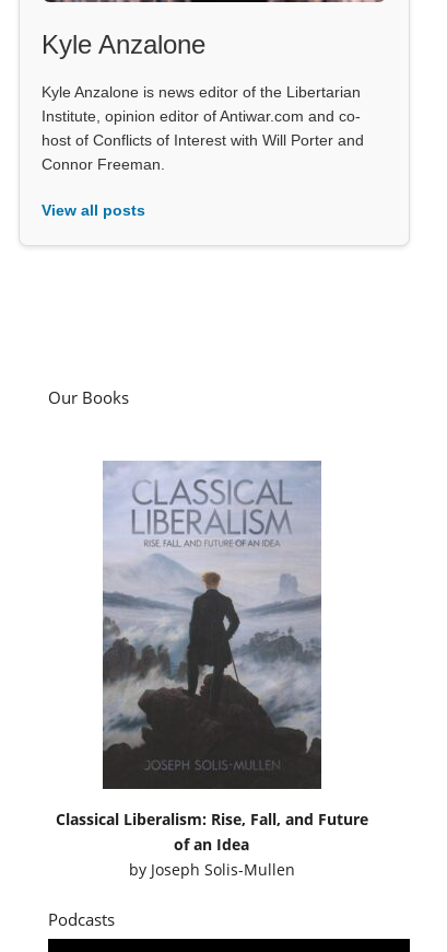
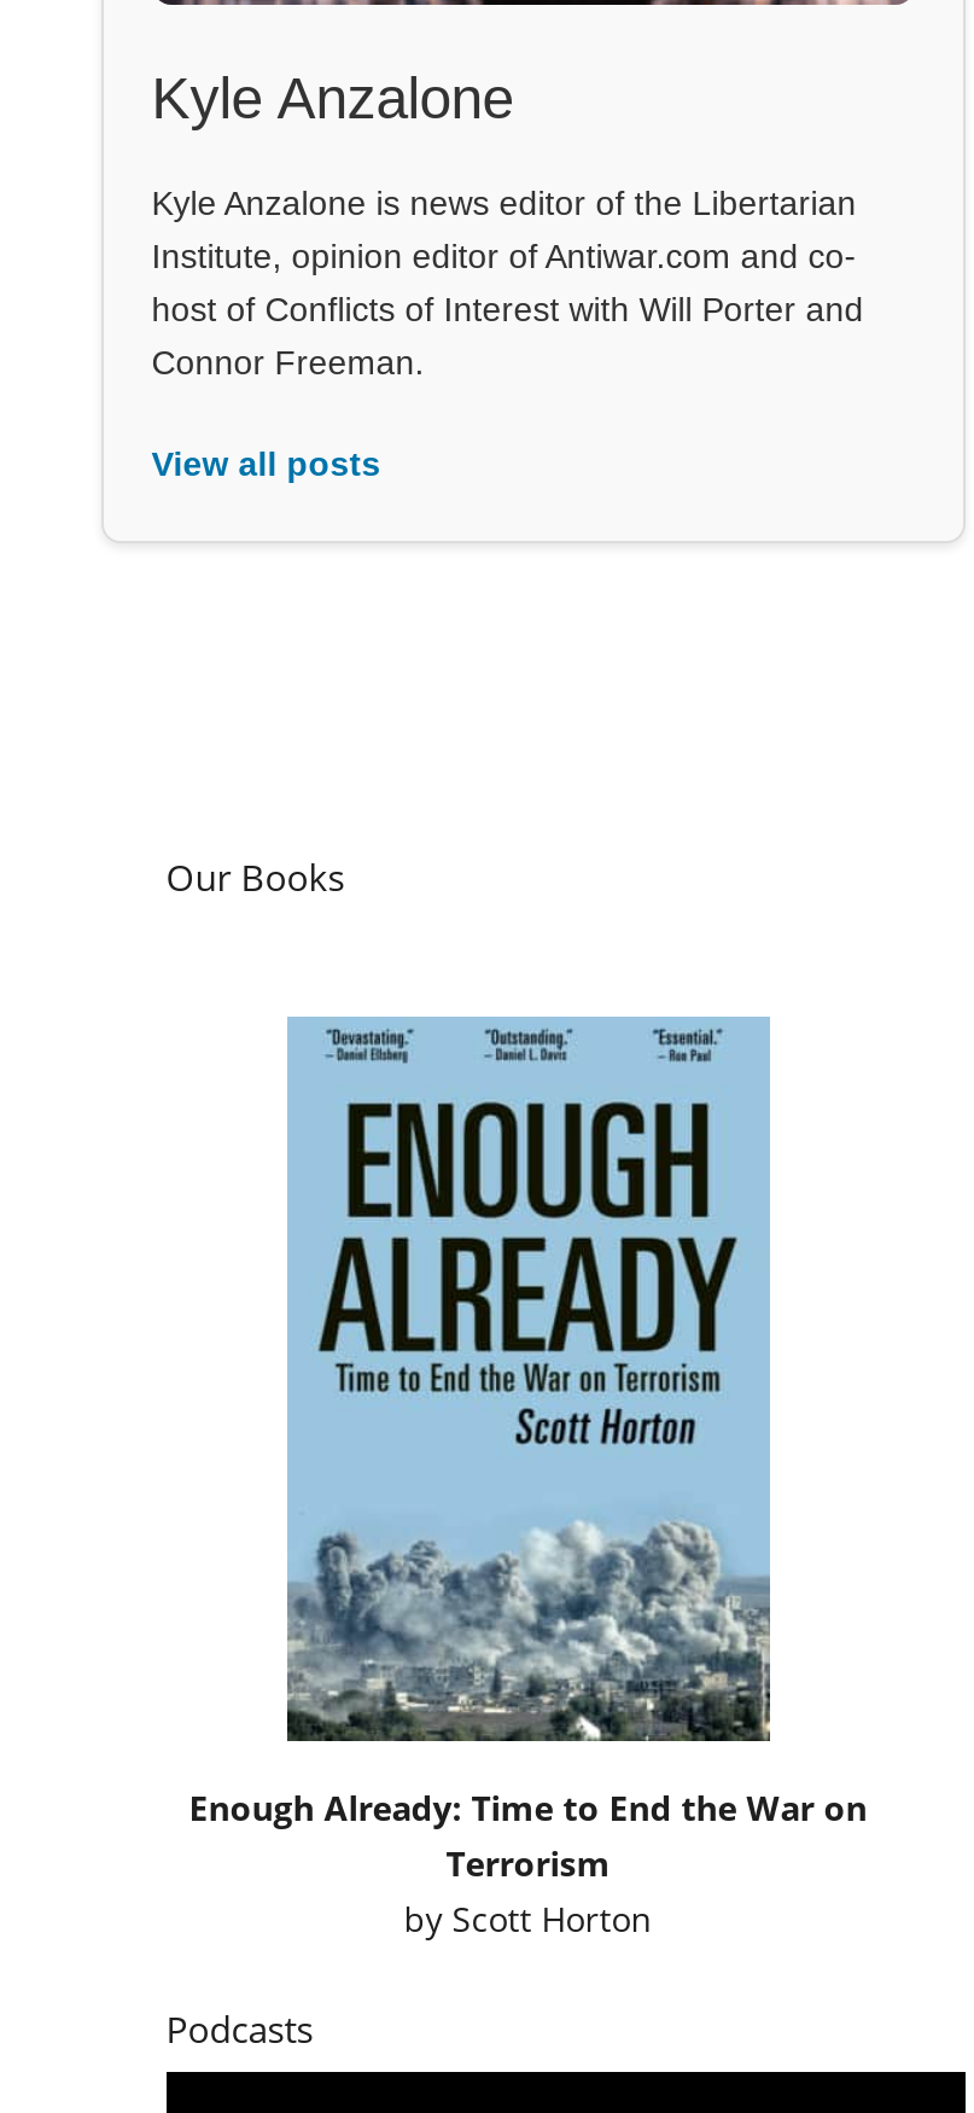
[56,462,368,879] [image] | Classical Liberalism: Rise, Fall, and Future | of an Idea | by Joseph Solis-Mullen -> [189,1019,867,1941] [image] | Enough Already: Time to End the War on | Terrorism | by Scott Horton

